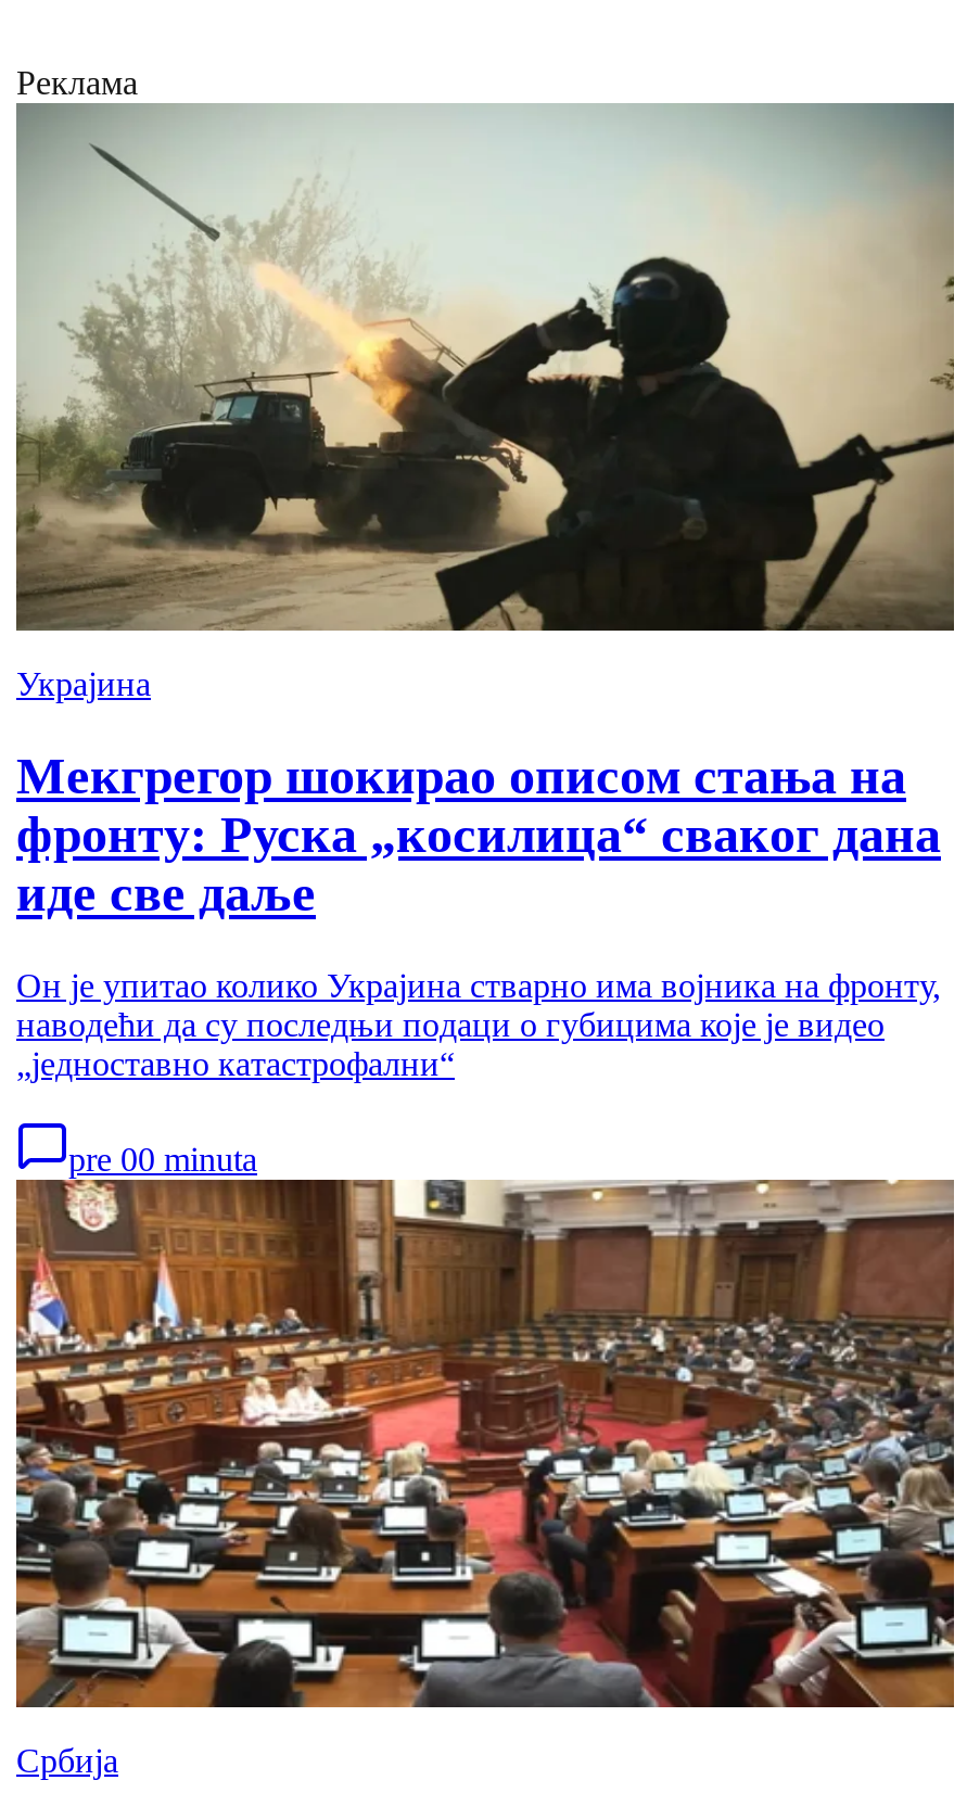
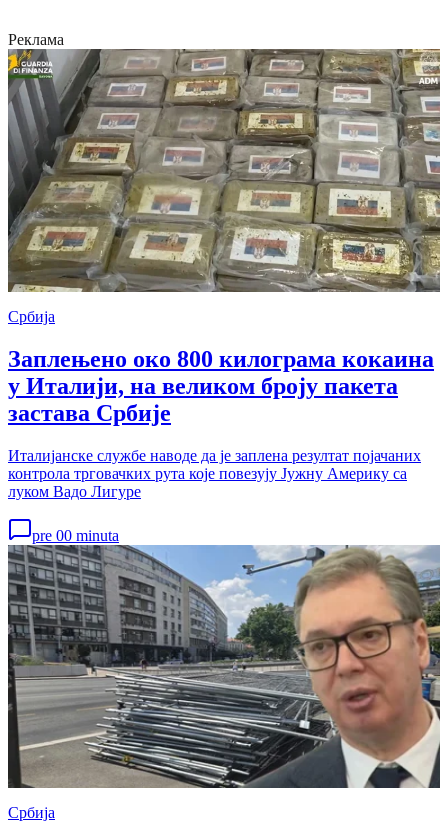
[16,103,954,702] [image] | Украјина -> [7,48,440,325] [image] | Србија
[16,748,941,921] Мекгрегор шокирао описом стања на | фронту: Руска „косилица“ сваког дана | иде све даље -> [8,346,434,426] Заплењено око 800 килограма кокаина | у Италији, на великом броју пакета | застава Србије
[16,967,941,1082] Он је упитао колико Украјина стварно има војника на фронту, | наводећи да су последњи подаци о губицима које је видео | „једноставно катастрофални“ -> [8,447,421,500] Италијанске службе наводе да је заплена резултат појачаних | контрола трговачких рута које повезују Јужну Америку са | луком Вадо Лигуре
[14,1178,956,1709] [image] -> [7,544,441,789] [image]

